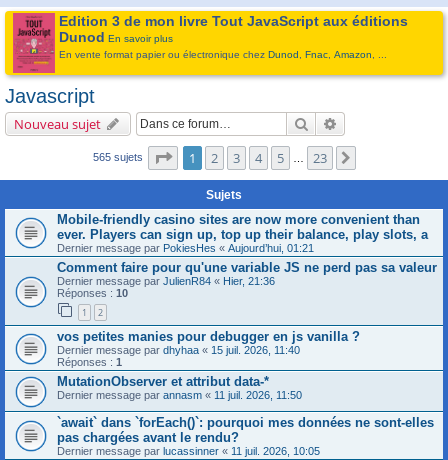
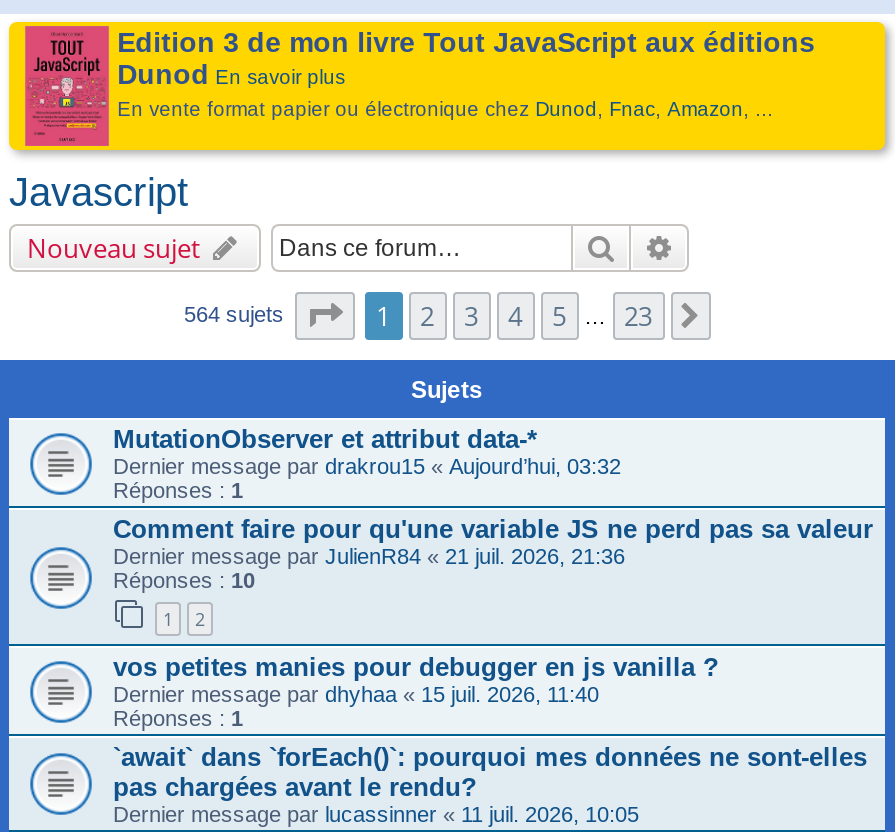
[92,151,145,163] 565 sujets -> [184,302,290,326] 564 sujets
[57,212,428,254] Mobile-friendly casino sites are now more convenient than | ever. Players can sign up, top up their balance, play slots, a | Dernier message par PokiesHes «Aujourd’hui, 01:21 -> [113,454,621,502] Dernier message par drakrou15 «Aujourd’hui, 03:32 | Réponses : 1
[57,275,275,287] Dernier message par JulienR84 «Hier, 21:36 -> [113,544,625,568] Dernier message par JulienR84 «21 juil. 2026, 21:36
moved [57,374,269,389] -> [113,424,537,454]: MutationObserver et attribut data-*
[57,389,302,401] Dernier message par annasm «11 juil. 2026, 11:50 -> none

